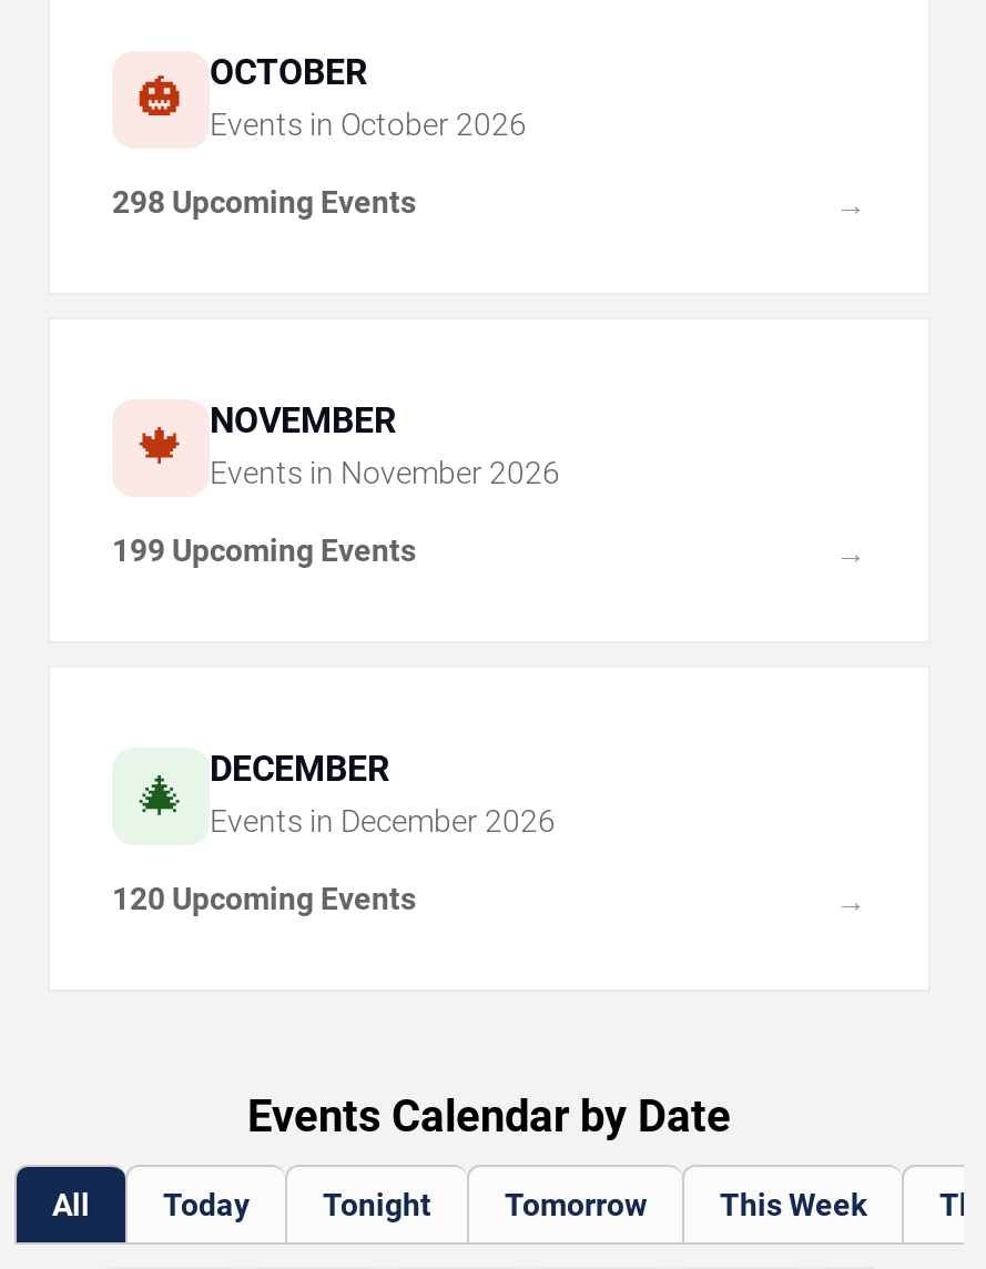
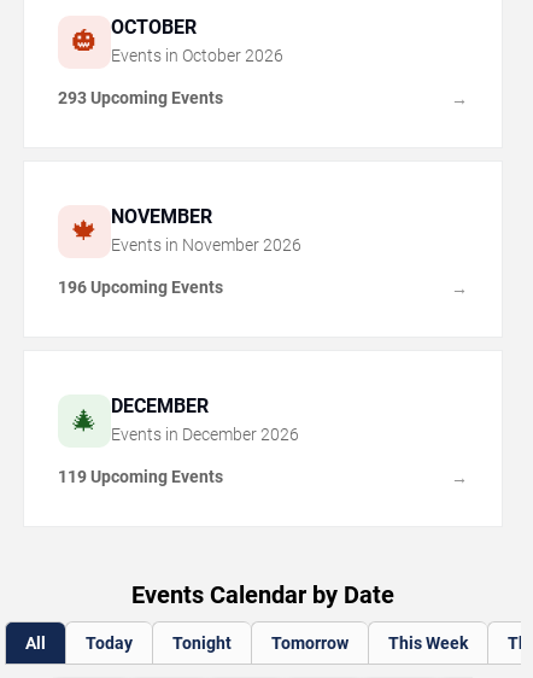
[112,185,416,221] 298 Upcoming Events -> [58,89,223,108] 293 Upcoming Events
[112,533,416,569] 199 Upcoming Events -> [58,278,223,297] 196 Upcoming Events
[112,882,416,917] 120 Upcoming Events -> [58,467,223,487] 119 Upcoming Events

